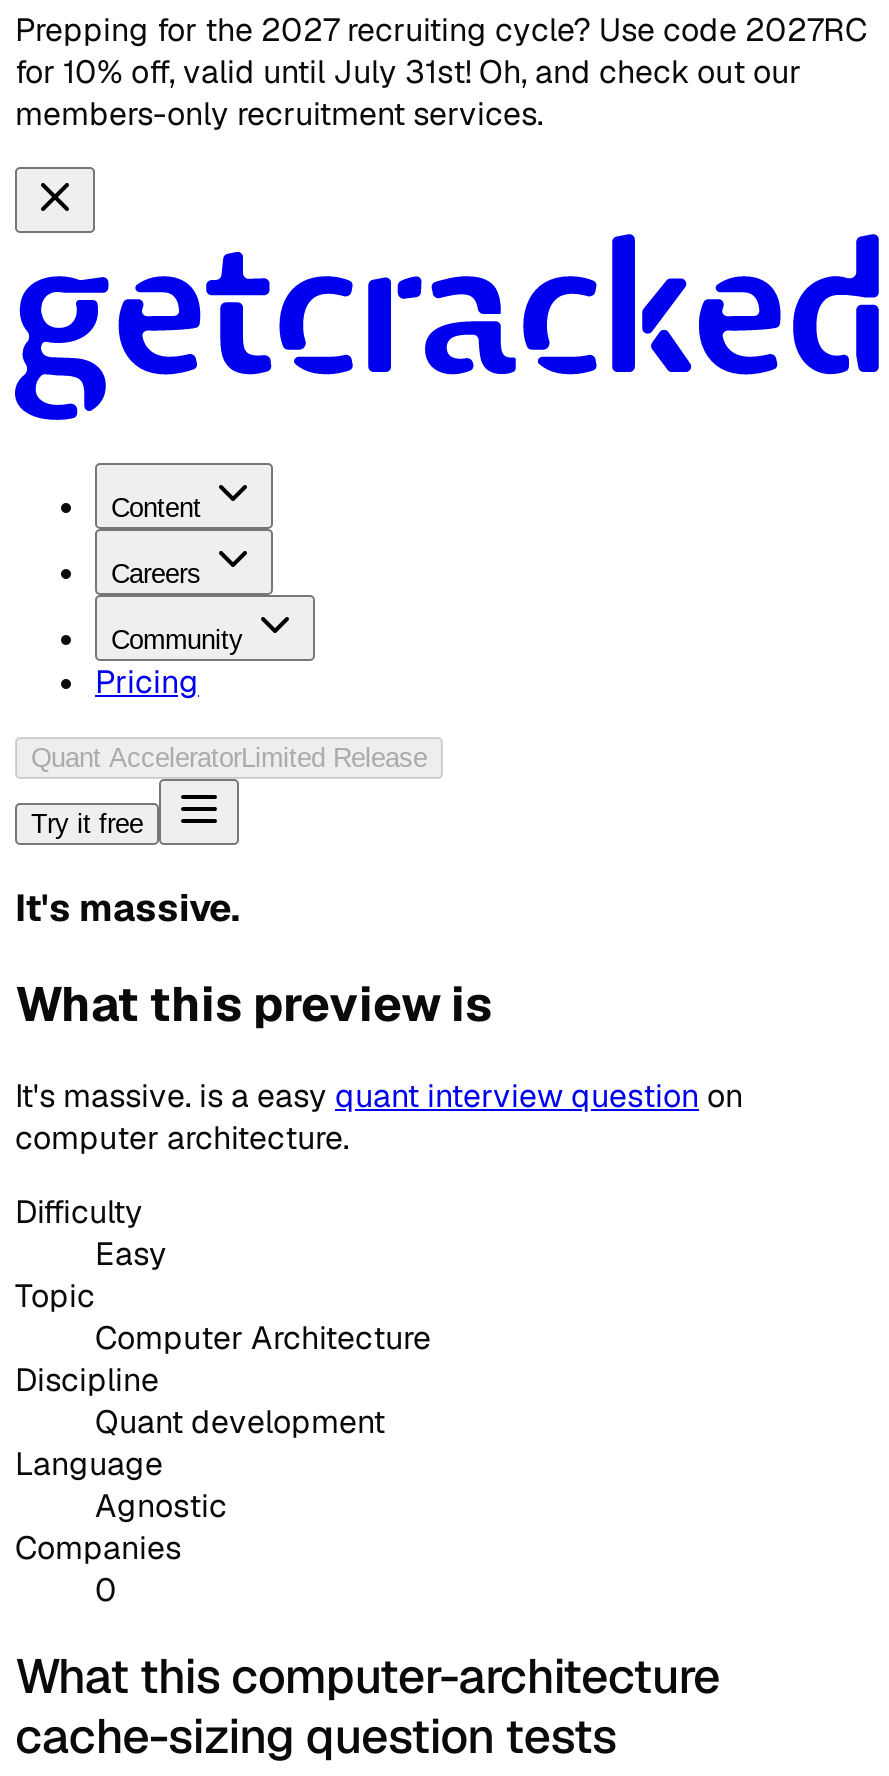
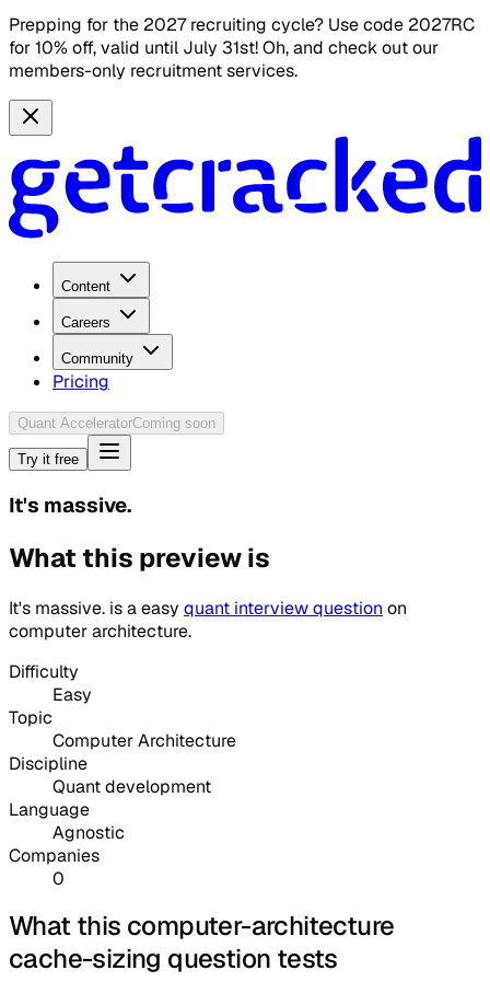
[31,744,427,774] Quant AcceleratorLimited Release -> [17,415,215,432] Quant AcceleratorComing soon

